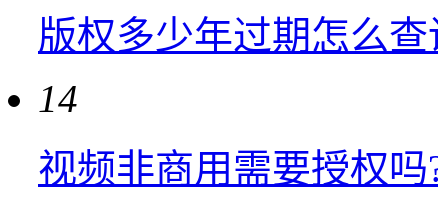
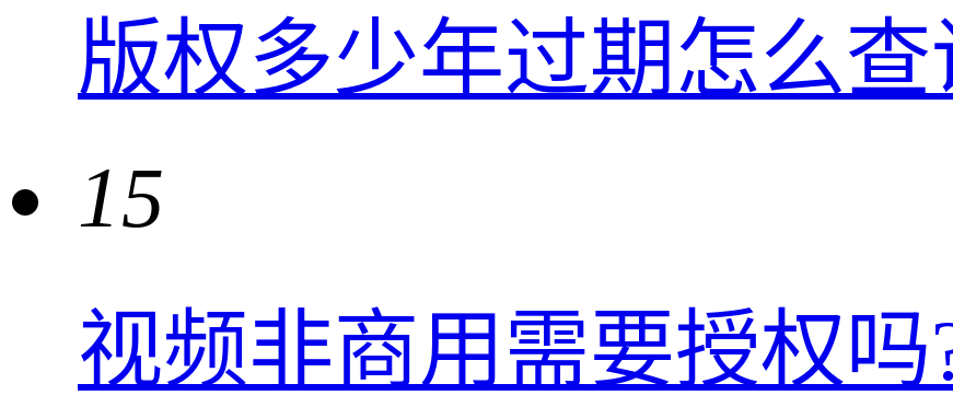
[38,76,78,119] 14 -> [78,149,165,243] 15

